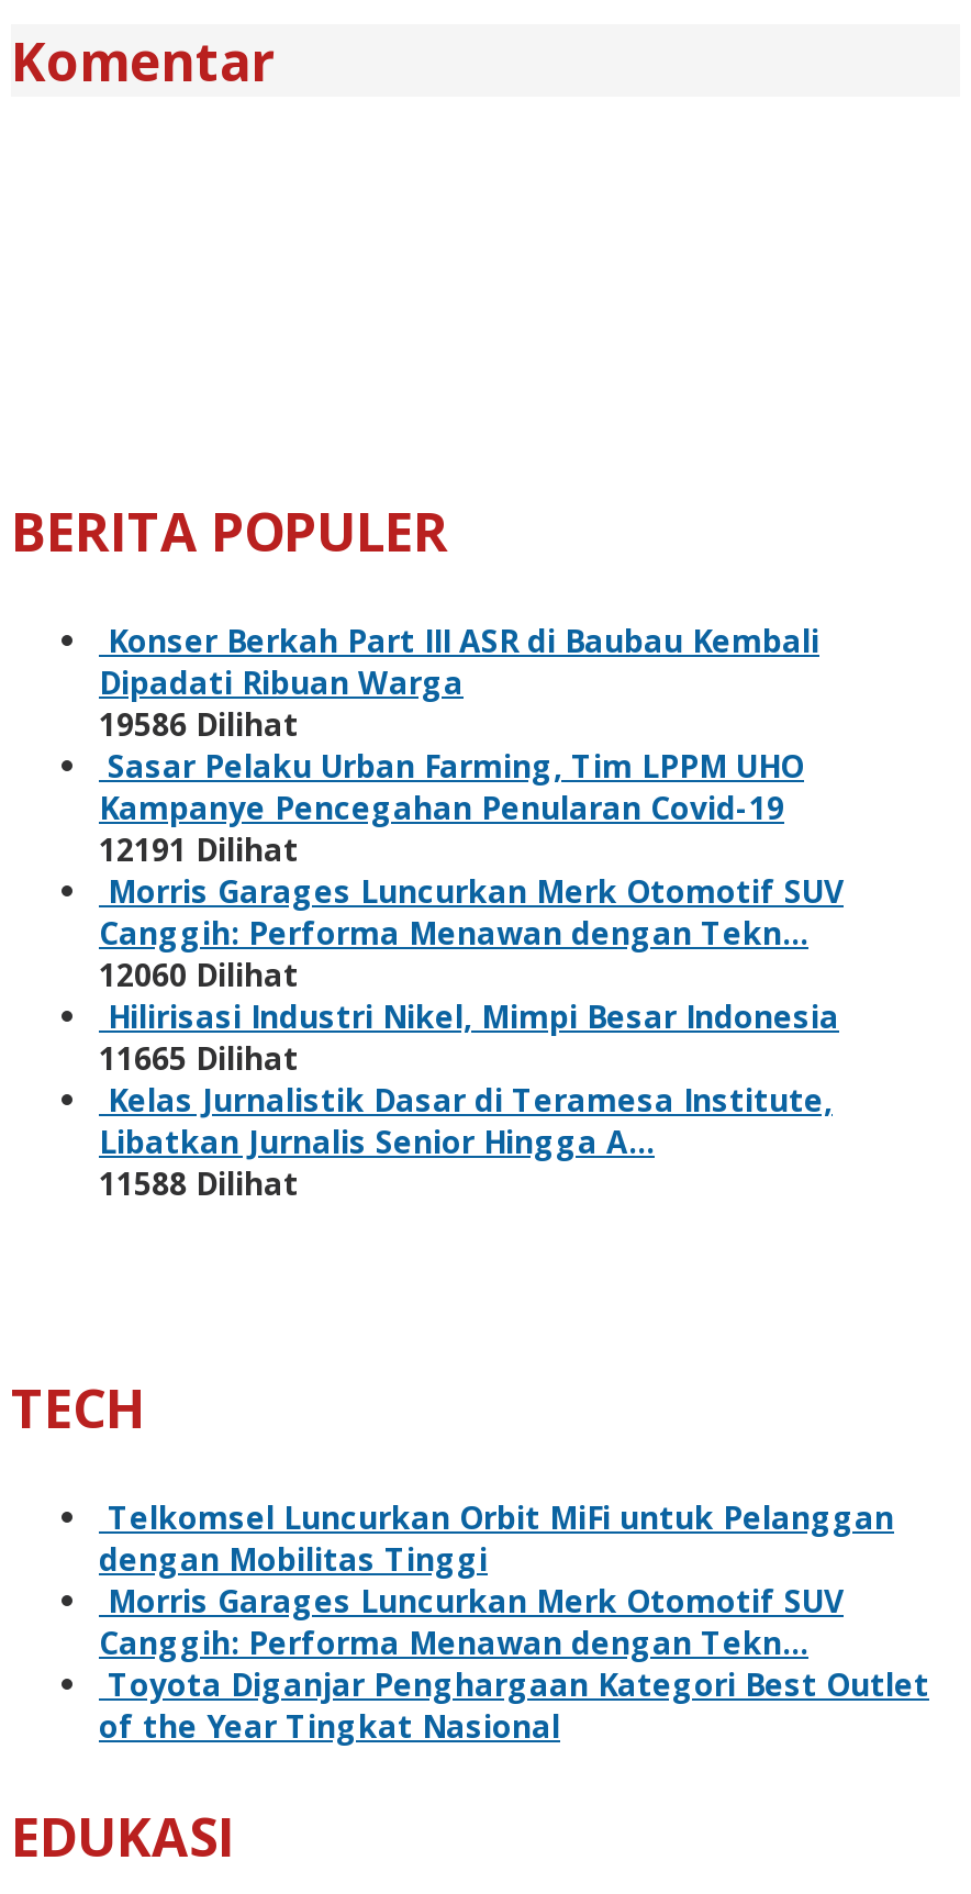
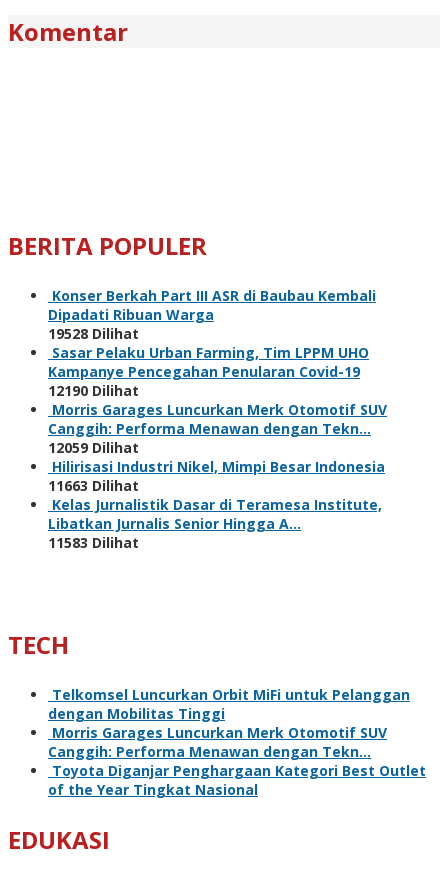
[99,703,299,745] 19586 Dilihat -> [48,324,139,343] 19528 Dilihat
[99,828,299,870] 12191 Dilihat -> [48,381,139,400] 12190 Dilihat
[99,953,299,995] 12060 Dilihat -> [48,438,139,457] 12059 Dilihat
[99,1037,299,1079] 11665 Dilihat -> [48,476,139,495] 11663 Dilihat
[99,1162,299,1204] 11588 Dilihat -> [48,533,139,552] 11583 Dilihat

